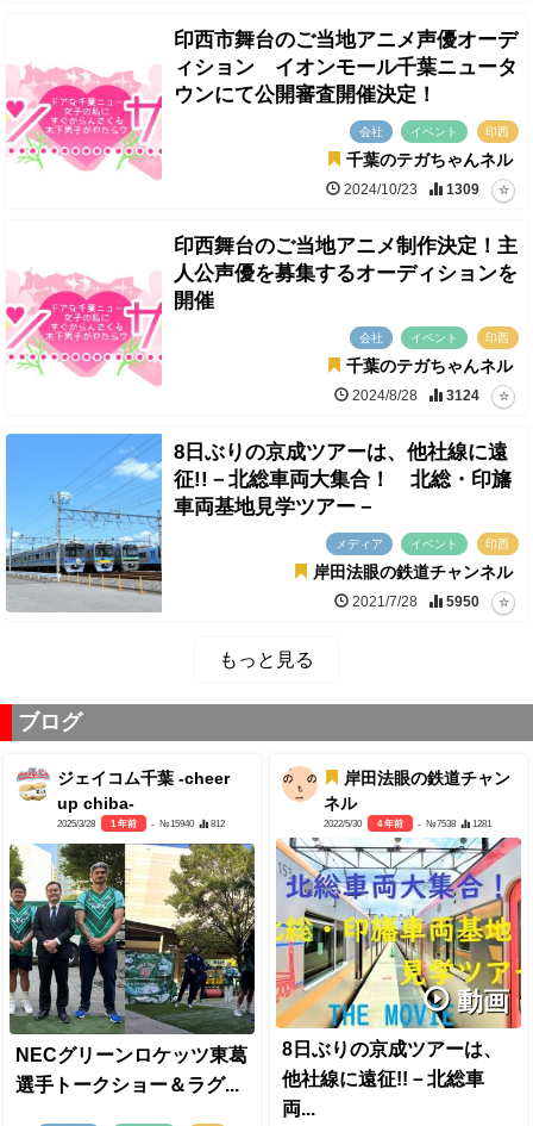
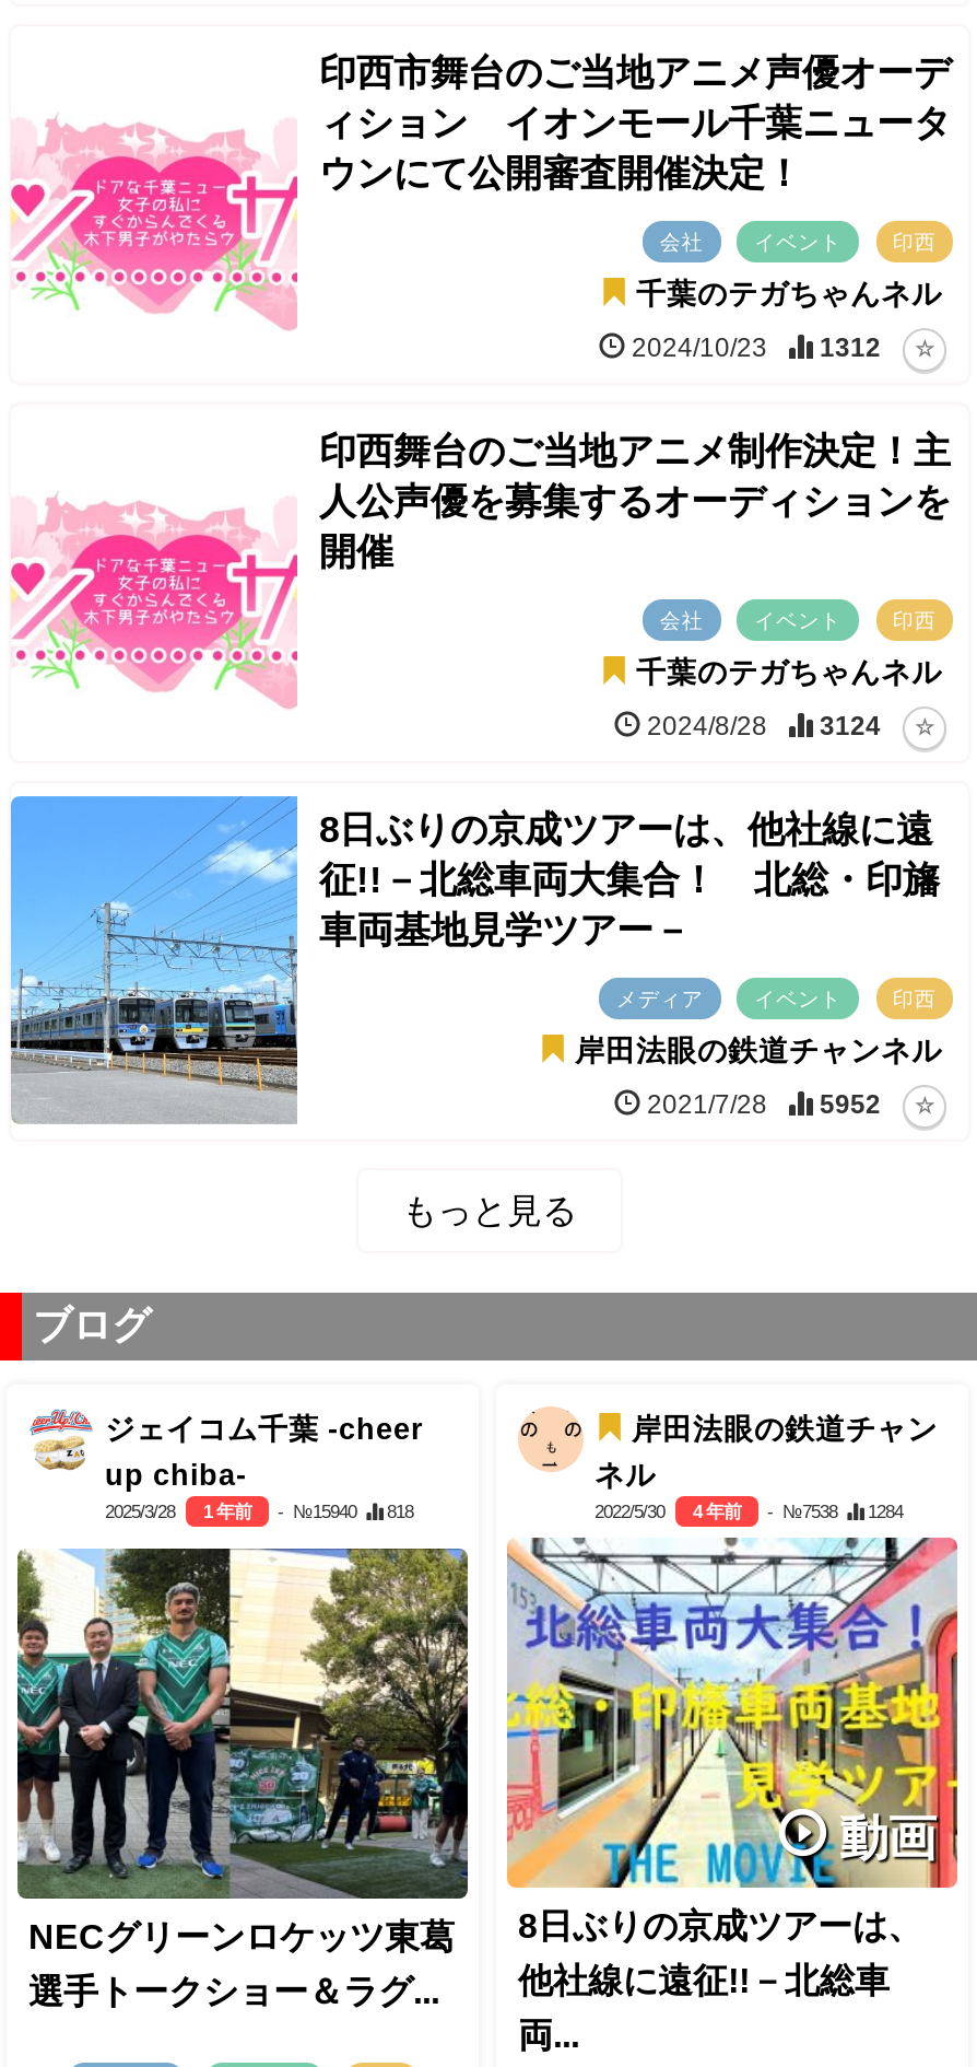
[340,181,479,197] 2024/10/23 1309 -> [625,332,881,362] 2024/10/23 1312
[349,593,479,610] 2021/7/28 5950 -> [640,1089,881,1119] 2021/7/28 5952
[57,817,225,829] 2025/3/28 1 年前 - №15940 812 -> [105,1500,413,1522] 2025/3/28 1 年前 - №15940 818
[324,817,491,829] 2022/5/30 4 年前 - №7538 1281 -> [595,1500,903,1522] 2022/5/30 4 年前 - №7538 1284

